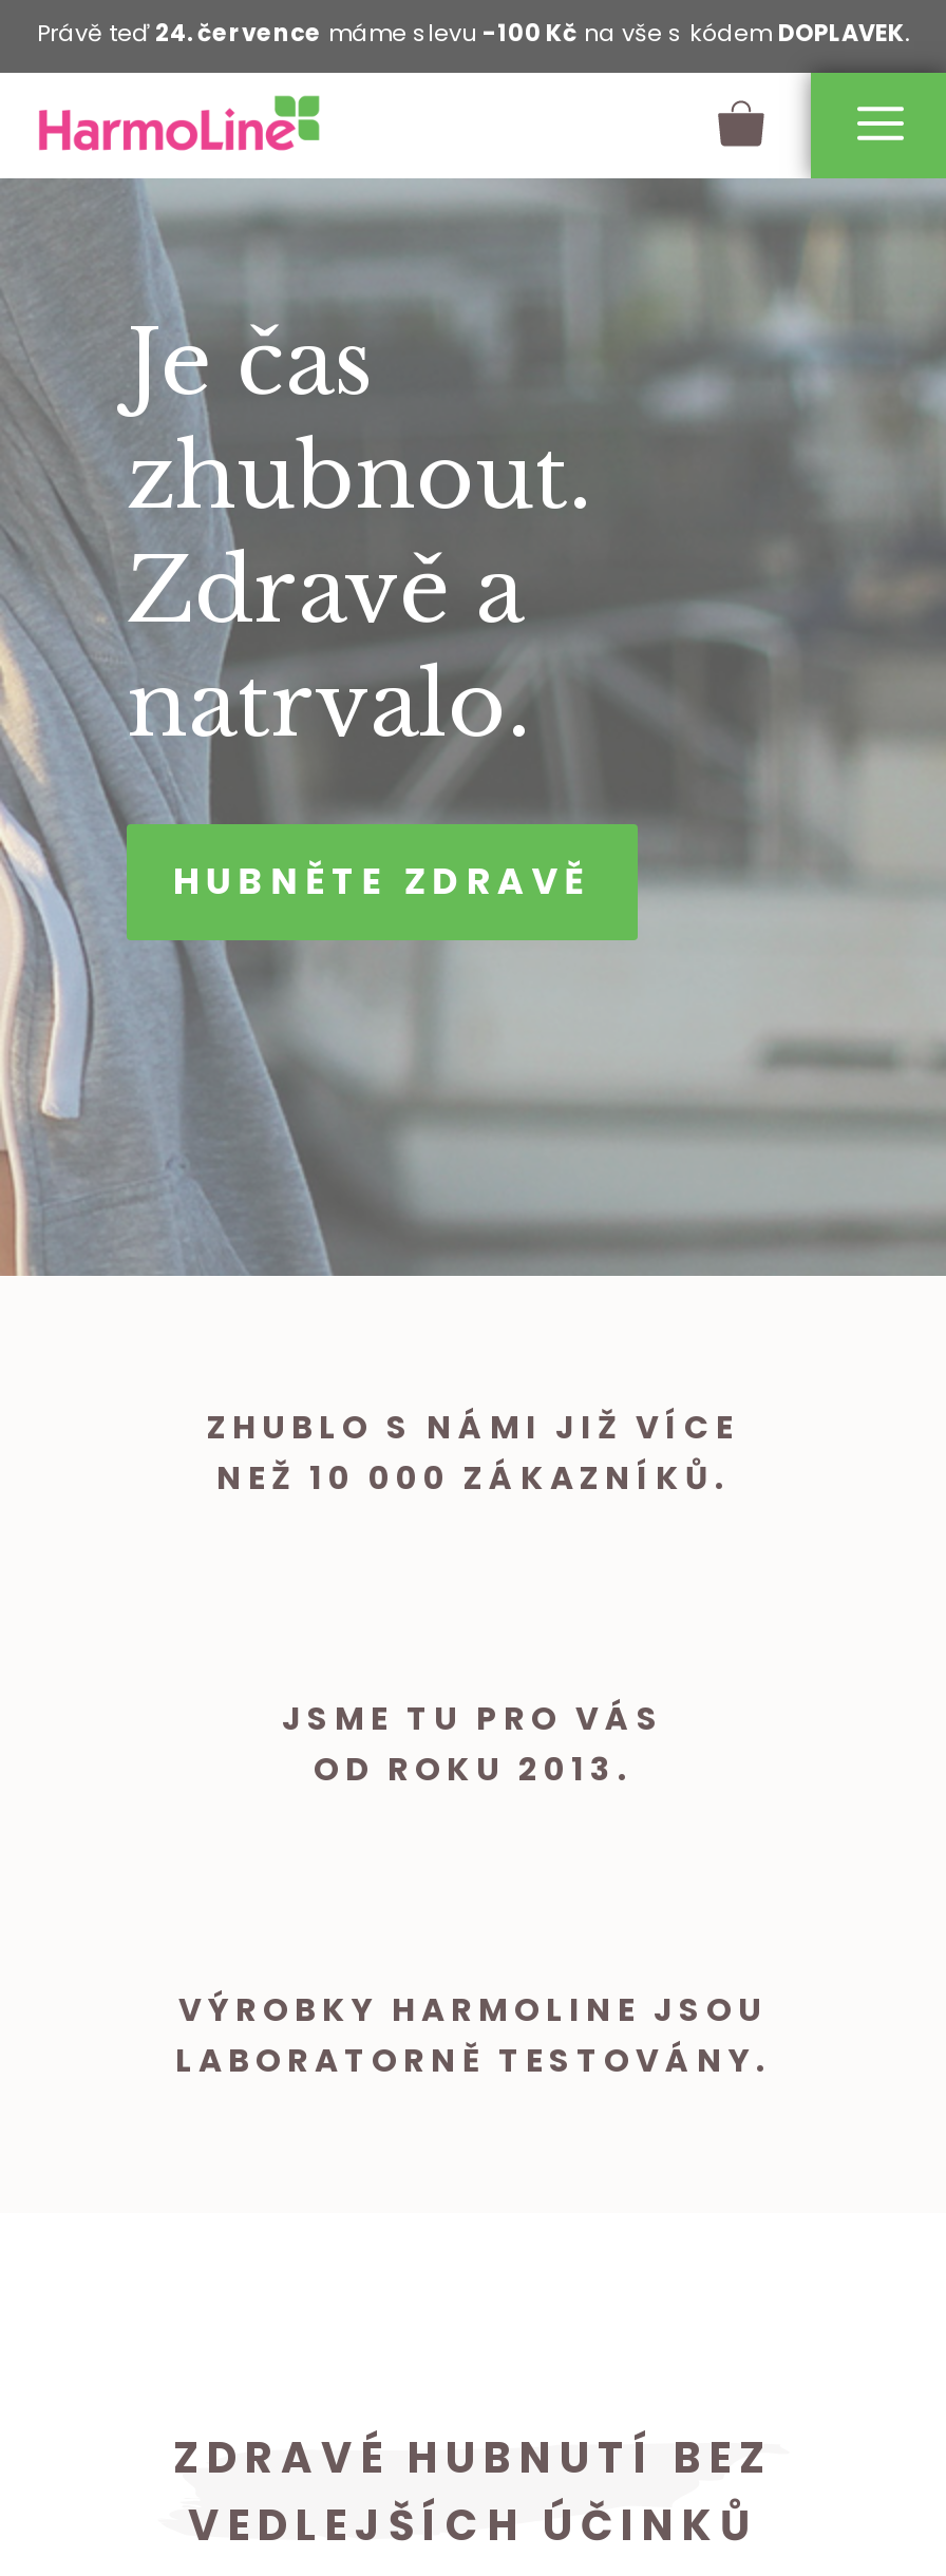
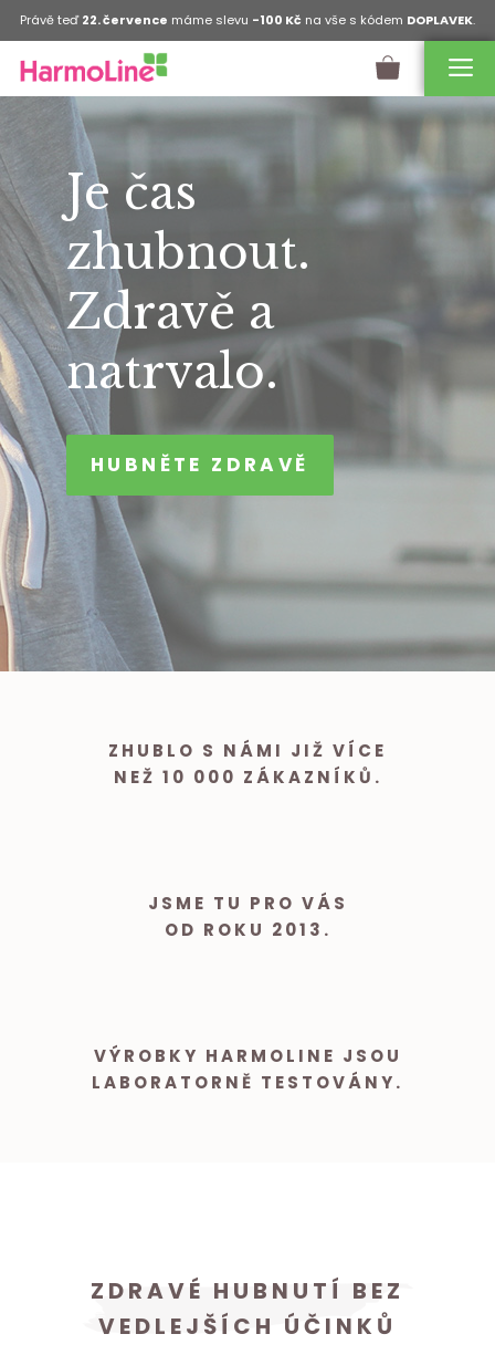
[37,16,905,50] Právě teď 24. července máme slevu -100 Kč na vše s kódem DOPLAVEK -> [20,11,473,29] Právě teď 22. července máme slevu -100 Kč na vše s kódem DOPLAVEK

